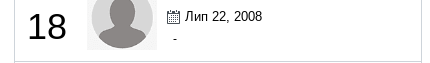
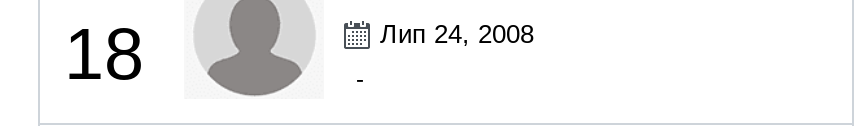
[185,9,262,24] Лип 22, 2008 -> [380,18,534,48] Лип 24, 2008

